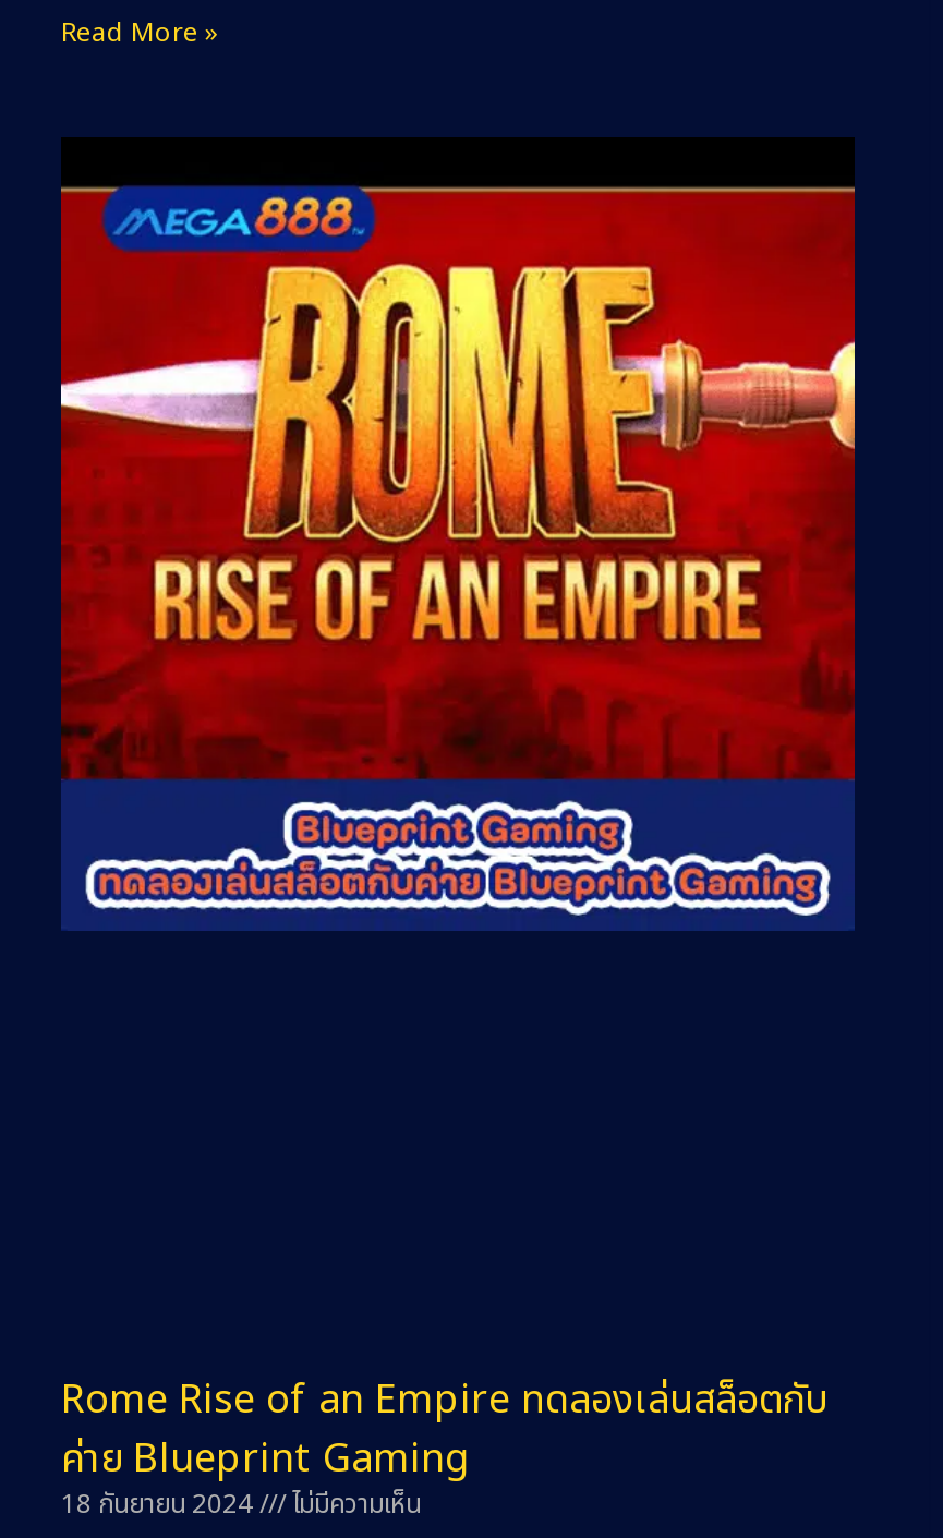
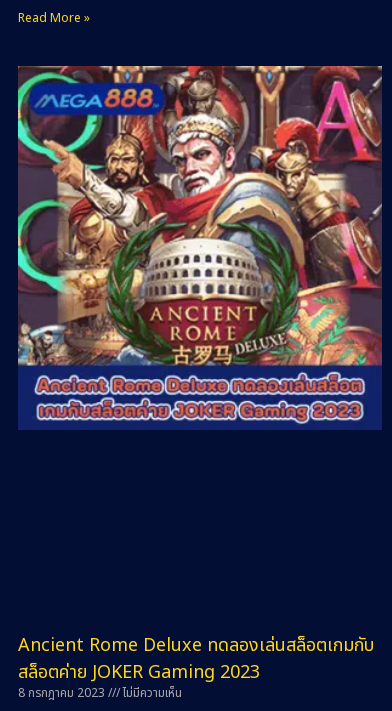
[59,137,857,918] [image] -> [17,65,383,425] [image]
[61,1372,826,1525] Rome Rise of an Empire ทดลองเล่นสล็อตกับ | ค่าย Blueprint Gaming | 18 กันยายน 2024 -> [18,632,374,702] Ancient Rome Deluxe ทดลองเล่นสล็อตเกมกับ | สล็อตค่าย JOKER Gaming 2023 | 8 กรกฎาคม 2023

